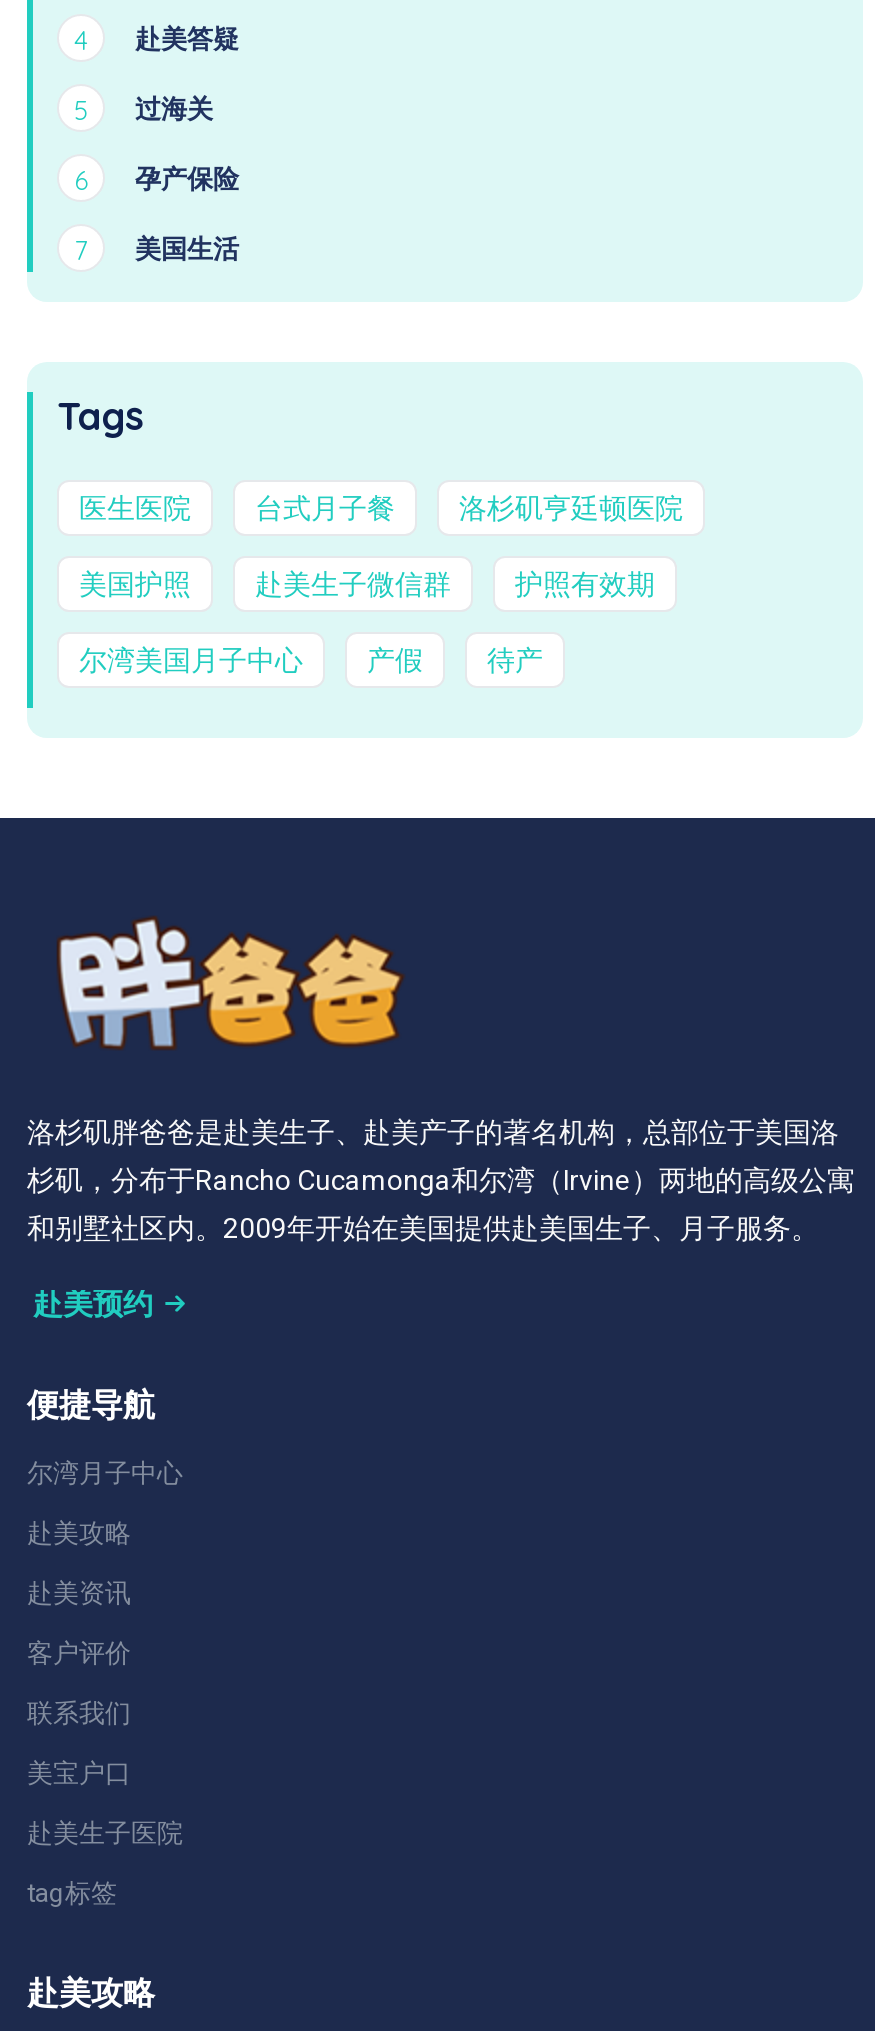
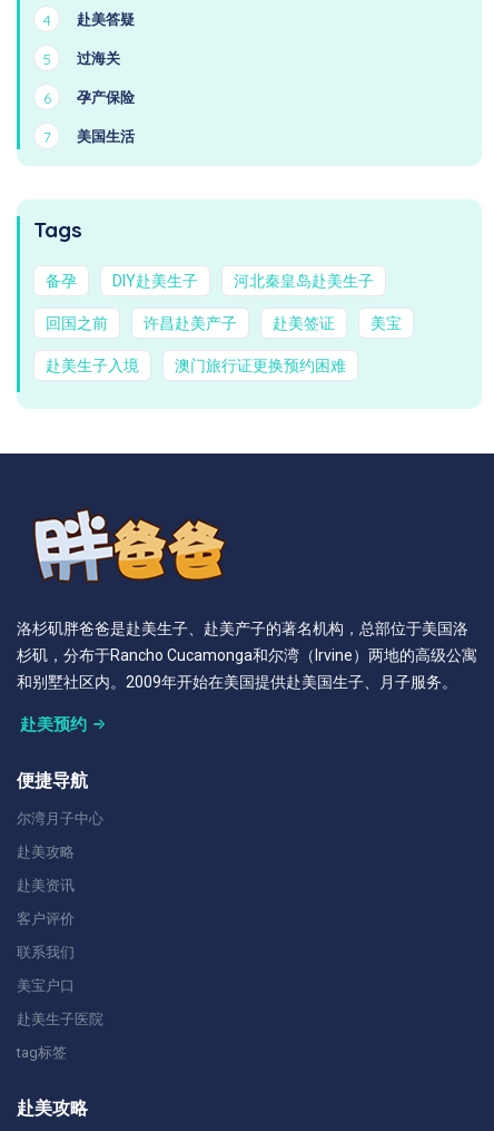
[79,492,683,524] 医生医院 | 台式月子餐 | 洛杉矶亨廷顿医院 -> [46,272,374,290] 备孕 | DIY赴美生子 | 河北秦皇岛赴美生子
[79,568,655,600] 美国护照 | 赴美生子微信群 | 护照有效期 -> [46,314,402,332] 回国之前 | 许昌赴美产子 | 赴美签证 | 美宝
[79,644,543,676] 尔湾美国月子中心 | 产假 | 待产 -> [46,357,346,375] 赴美生子入境 | 澳门旅行证更换预约困难

